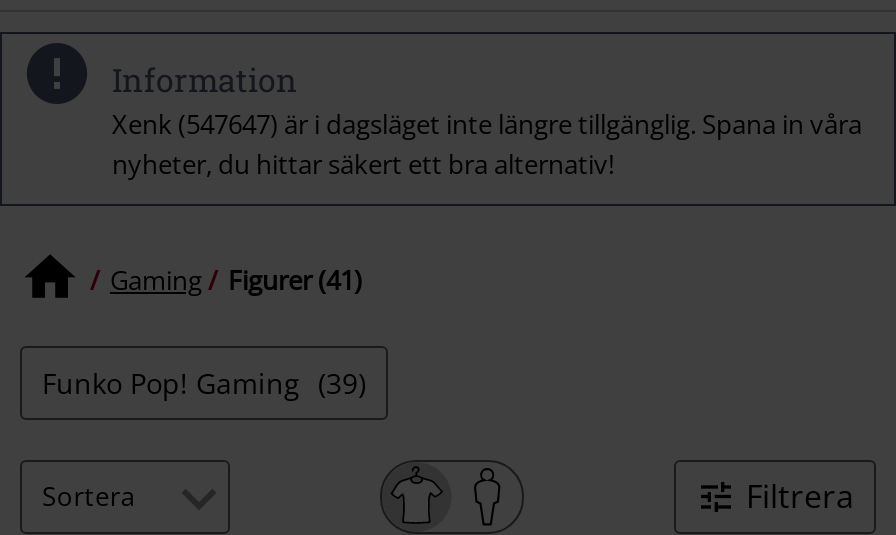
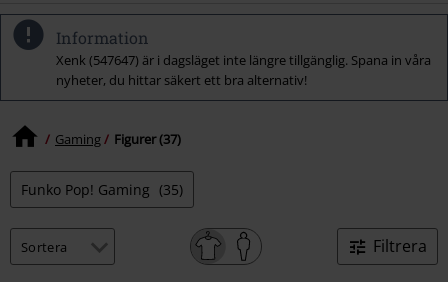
[110,262,362,298] Gaming Figurer (41) -> [55,129,181,147] Gaming Figurer (37)
[42,363,366,401] Funko Pop! Gaming (39) -> [21,180,183,199] Funko Pop! Gaming (35)

